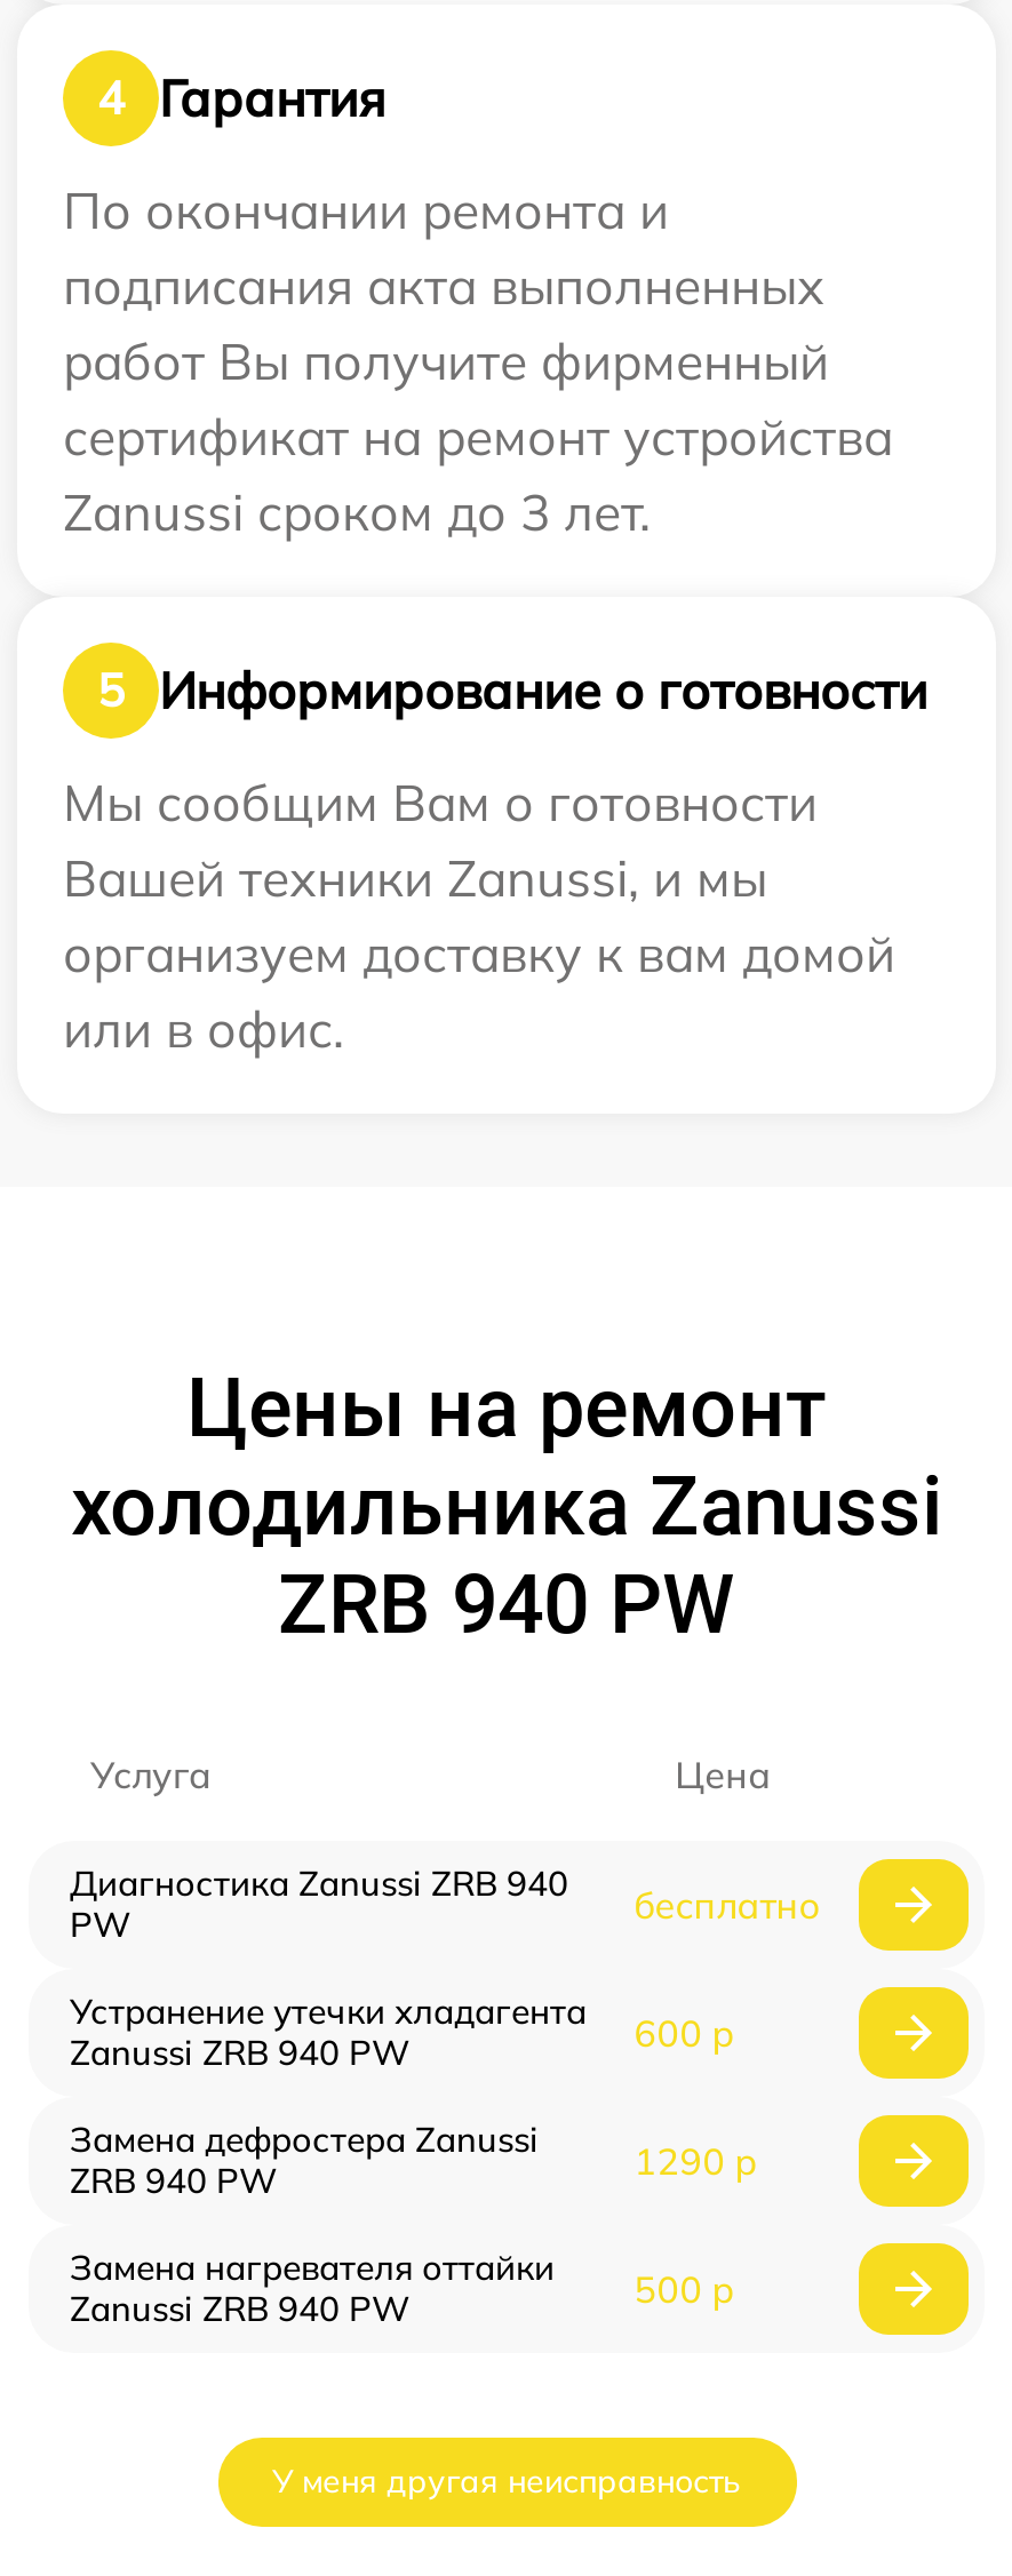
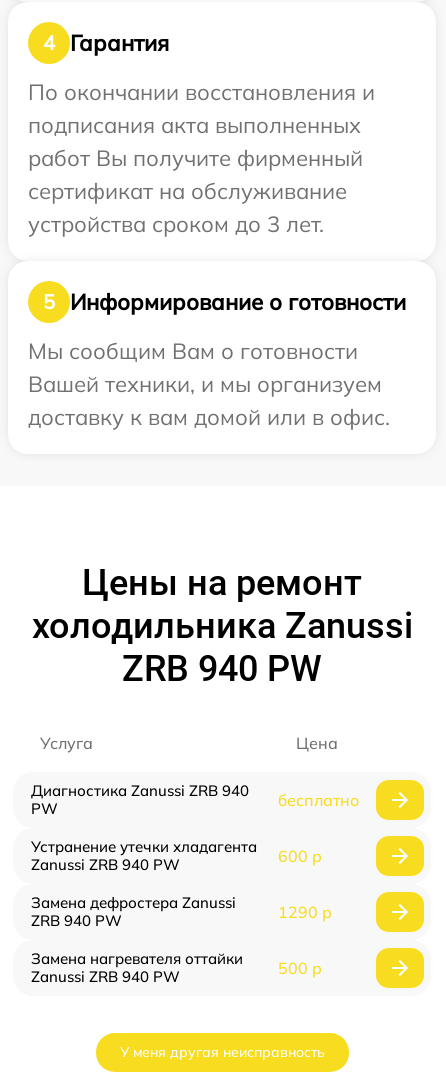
[63,178,669,242] По окончании ремонта и -> [28,78,375,106] По окончании восстановления и
[63,405,893,544] сертификат на ремонт устройства | Zanussi сроком до 3 лет. -> [28,177,347,238] сертификат на обслуживание | устройства сроком до 3 лет.
[63,846,895,1061] Вашей техники Zanussi, и мы | организуем доставку к вам домой | или в офис. -> [28,370,390,431] Вашей техники, и мы организуем | доставку к вам домой или в офис.

